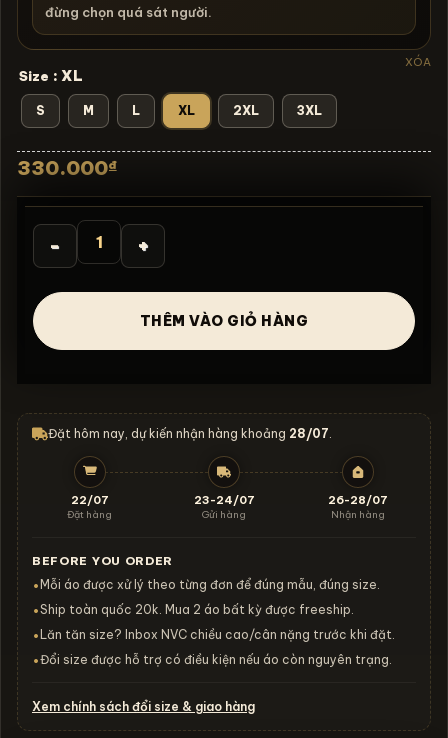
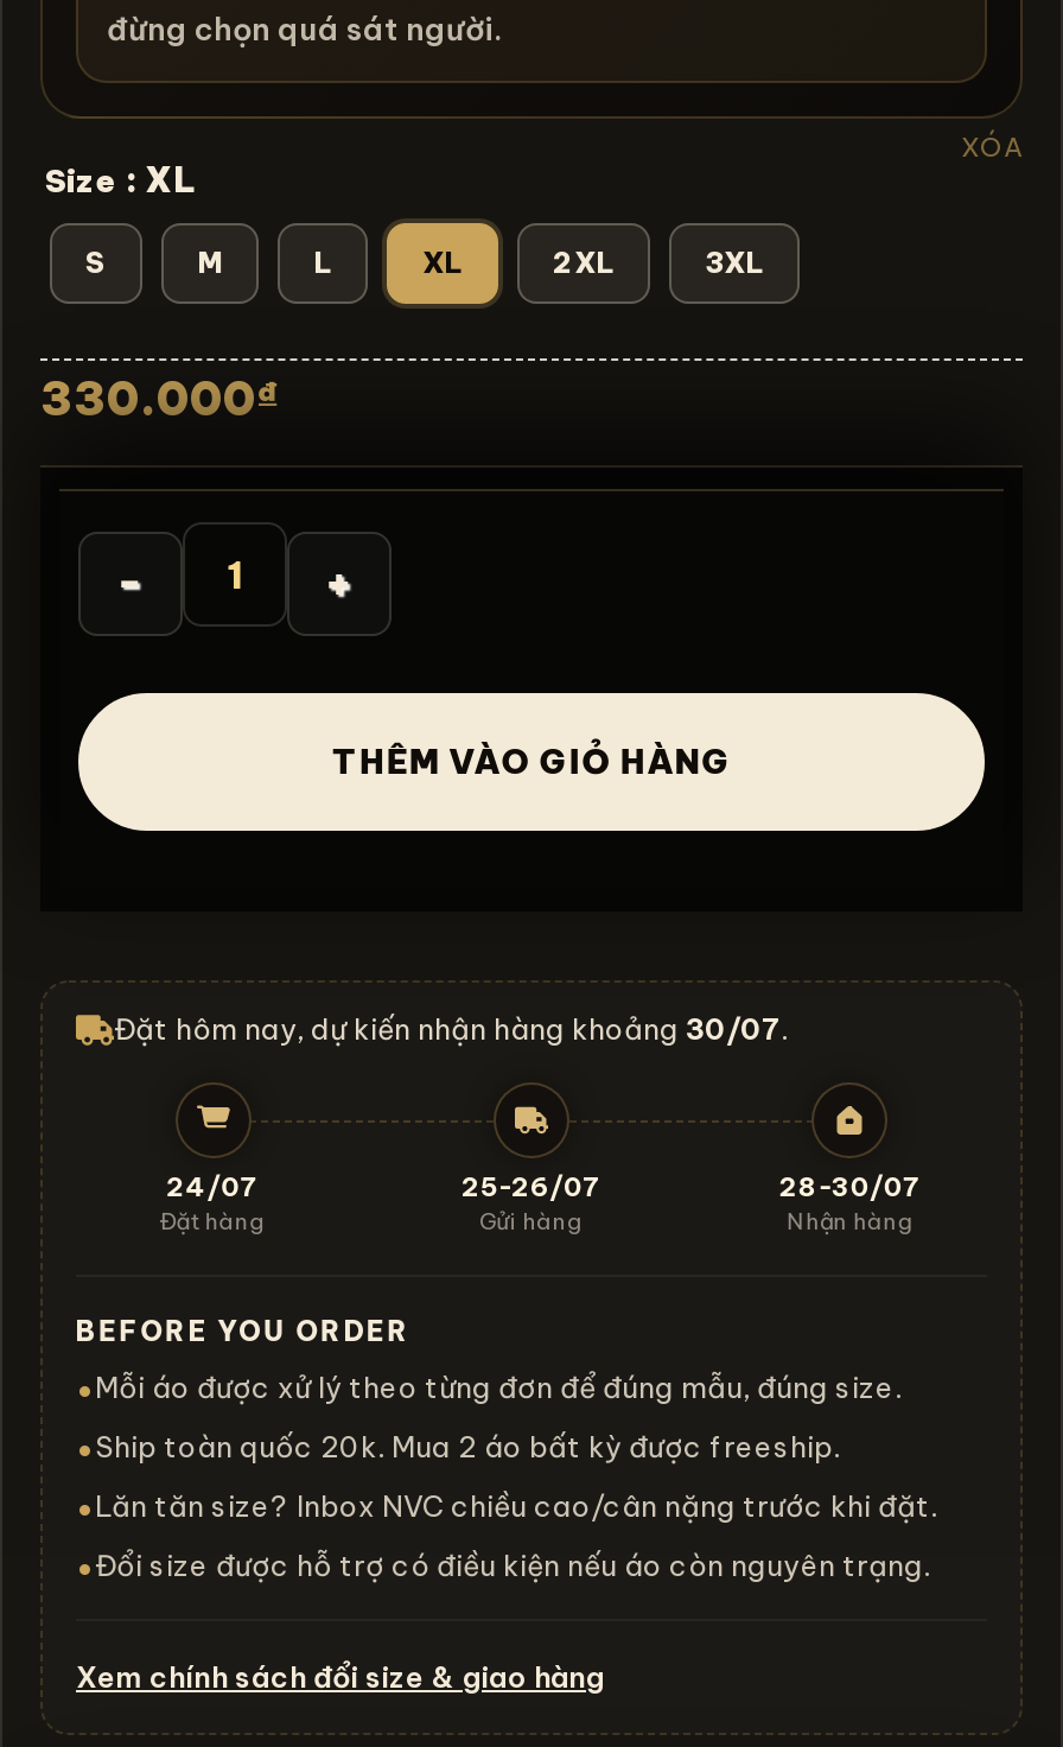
[48,426,332,441] Đặt hôm nay, dự kiến nhận hàng khoảng 28/07. -> [114,1010,788,1046] Đặt hôm nay, dự kiến nhận hàng khoảng 30/07.
[71,493,109,507] 22/07 -> [166,1169,259,1203] 24/07
[193,493,254,507] 23-24/07 -> [462,1169,601,1203] 25-26/07
[328,493,388,507] 26-28/07 -> [779,1169,922,1203] 28-30/07

